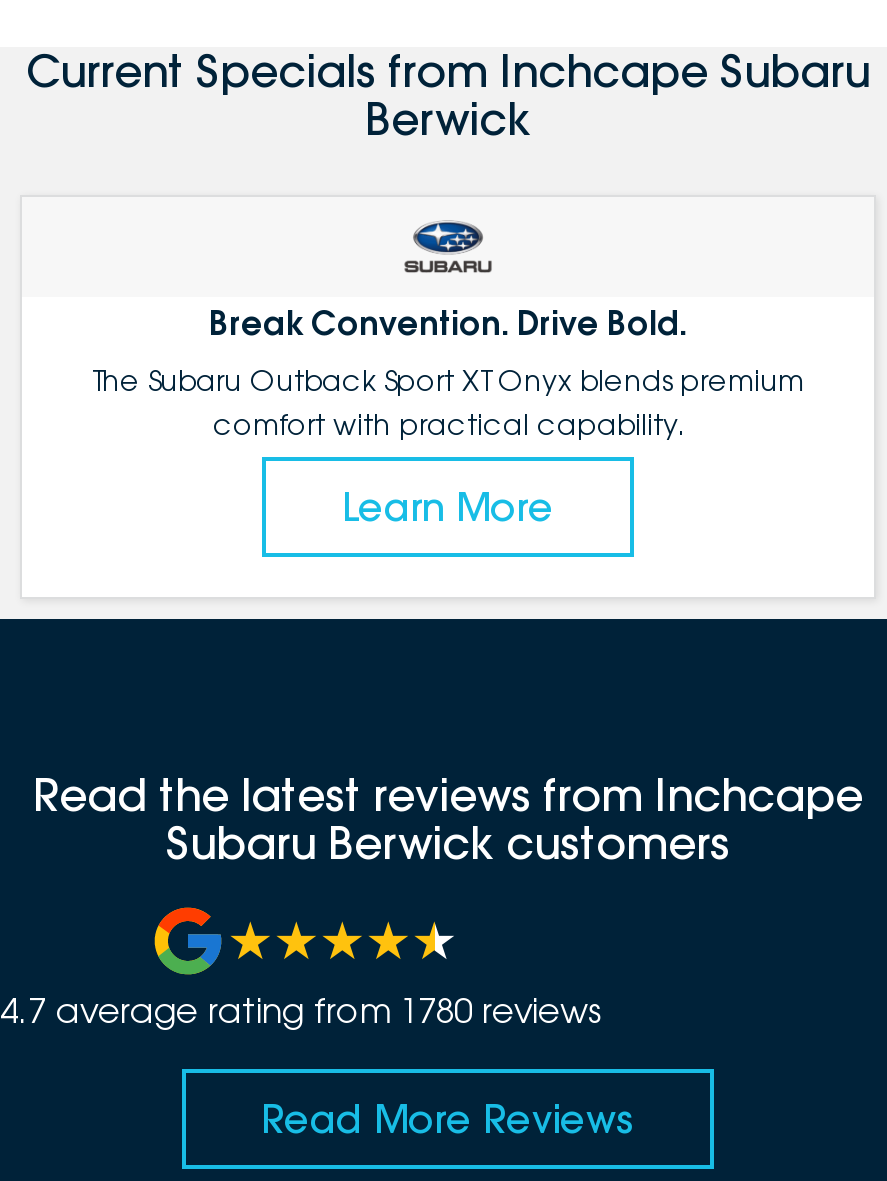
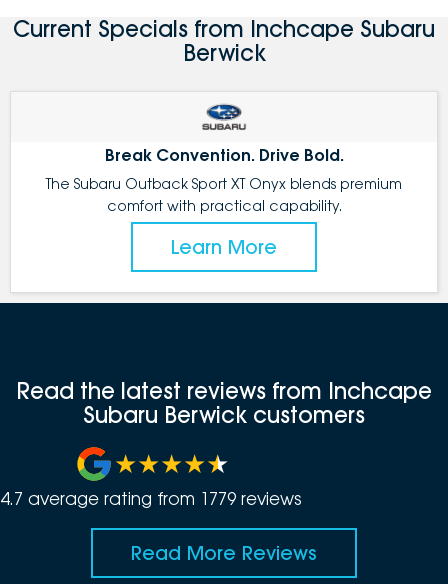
[0,989,604,1031] 4.7 average rating from 1780 reviews -> [0,488,302,509] 4.7 average rating from 1779 reviews

